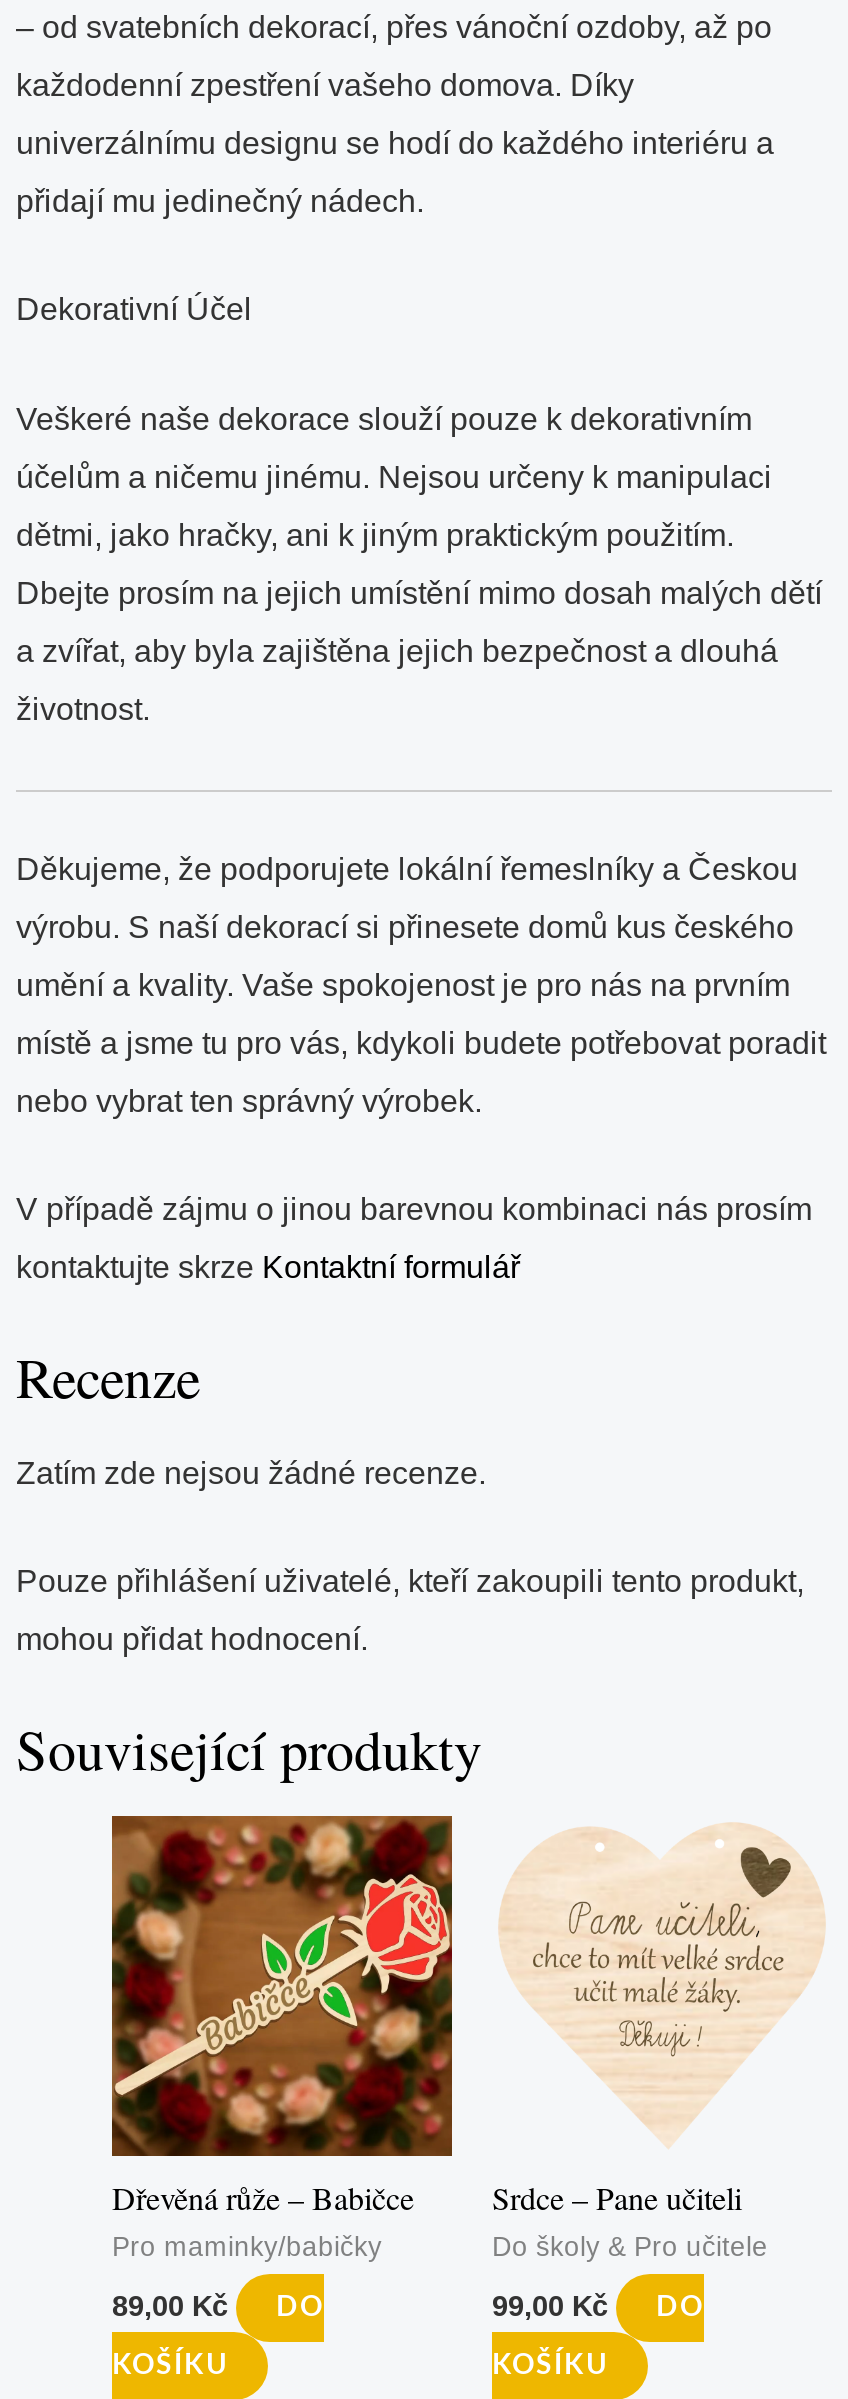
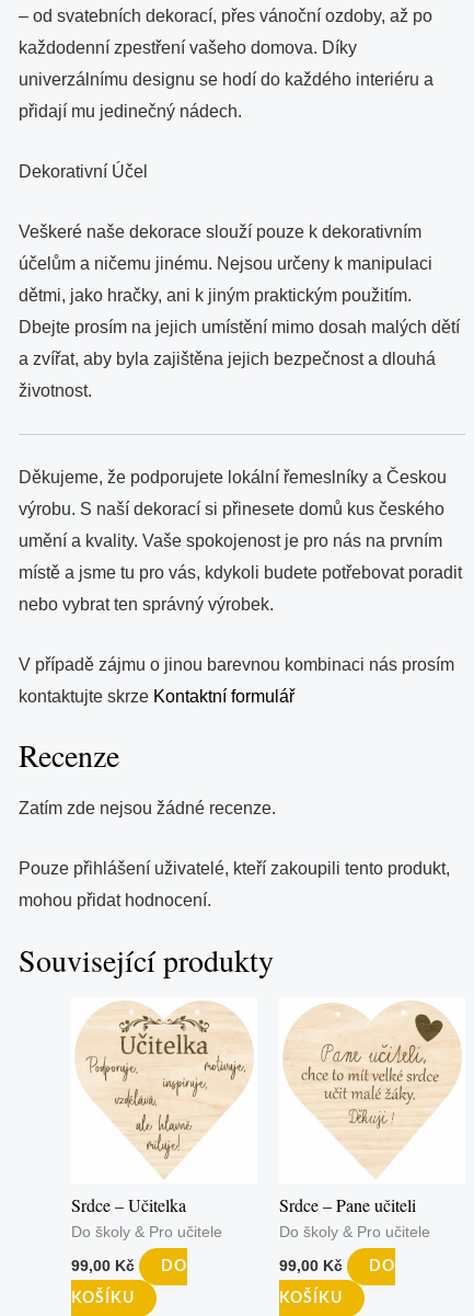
[110,1813,454,2262] [image] | Dřevěná růže – Babičce | Pro maminky/babičky -> [71,996,257,1241] [image] | Srdce – Učitelka | Do školy & Pro učitele
[112,2291,324,2323] 89,00 Kč DO -> [71,1257,187,1275] 99,00 Kč DO

